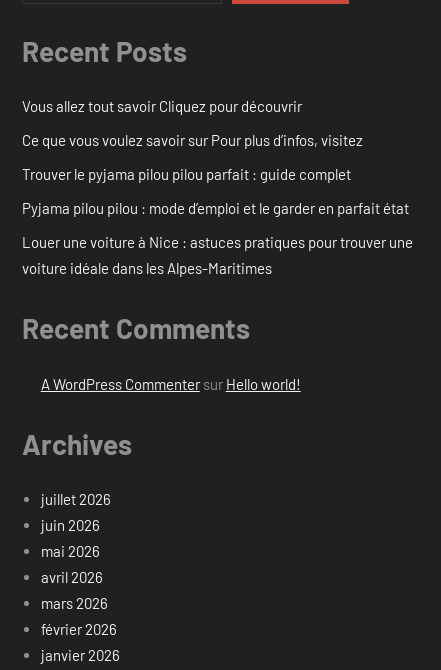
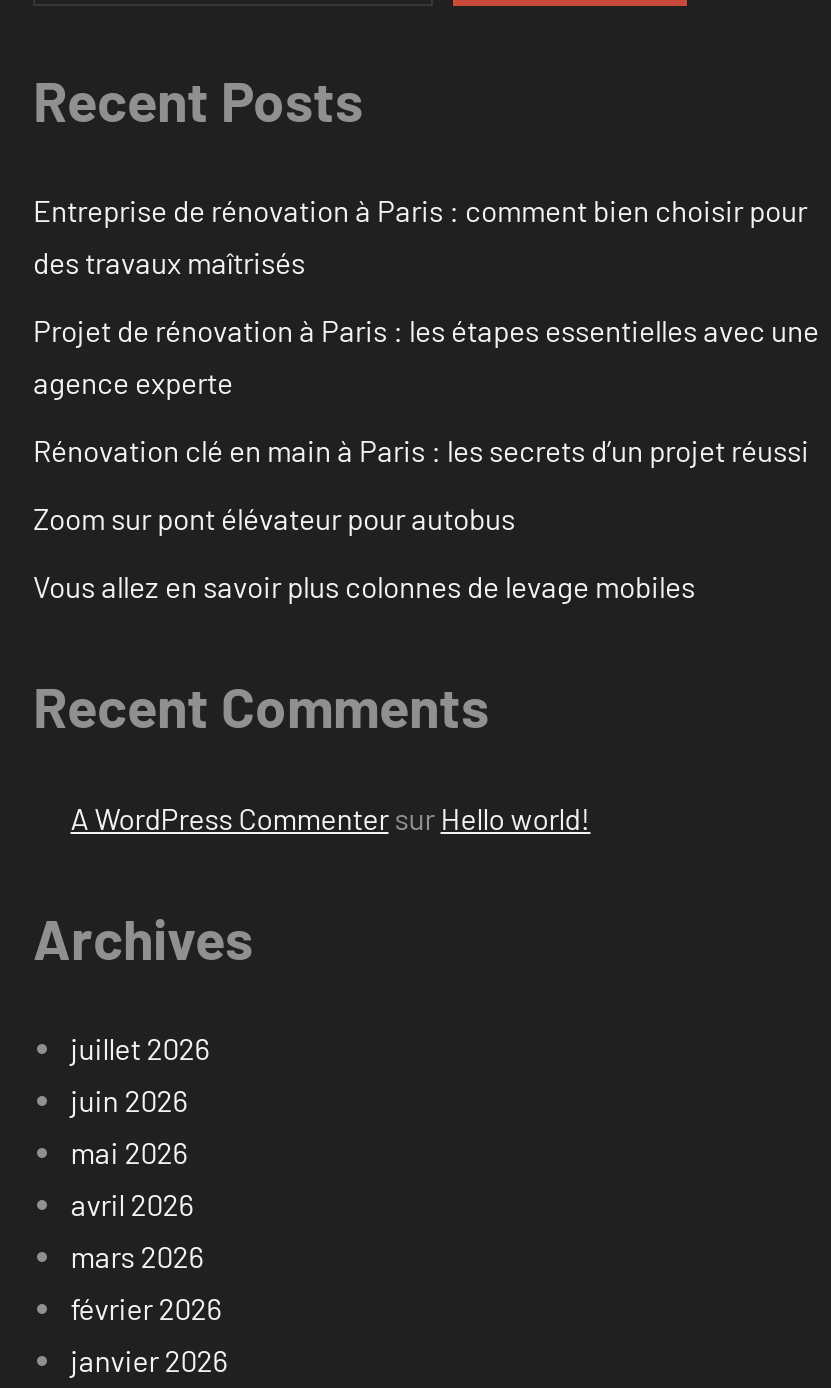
[22,97,302,115] Vous allez tout savoir Cliquez pour découvrir -> [33,193,807,281] Entreprise de rénovation à Paris : comment bien choisir pour | des travaux maîtrisés
[22,131,363,149] Ce que vous voulez savoir sur Pour plus d’infos, visitez -> [33,313,819,401] Projet de rénovation à Paris : les étapes essentielles avec une | agence experte
[22,165,351,183] Trouver le pyjama pilou pilou parfait : guide complet -> [33,433,809,469] Rénovation clé en main à Paris : les secrets d’un projet réussi
[22,199,409,217] Pyjama pilou pilou : mode d’emploi et le garder en parfait état -> [33,501,515,537] Zoom sur pont élévateur pour autobus
[22,233,413,277] Louer une voiture à Nice : astuces pratiques pour trouver une | voiture idéale dans les Alpes-Maritimes -> [33,569,695,605] Vous allez en savoir plus colonnes de levage mobiles

